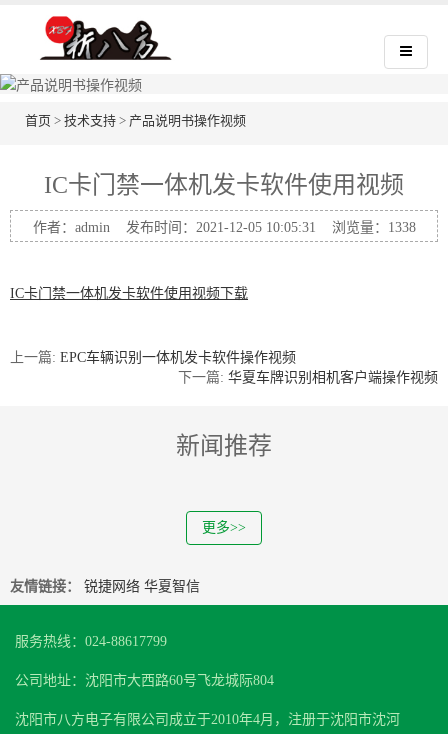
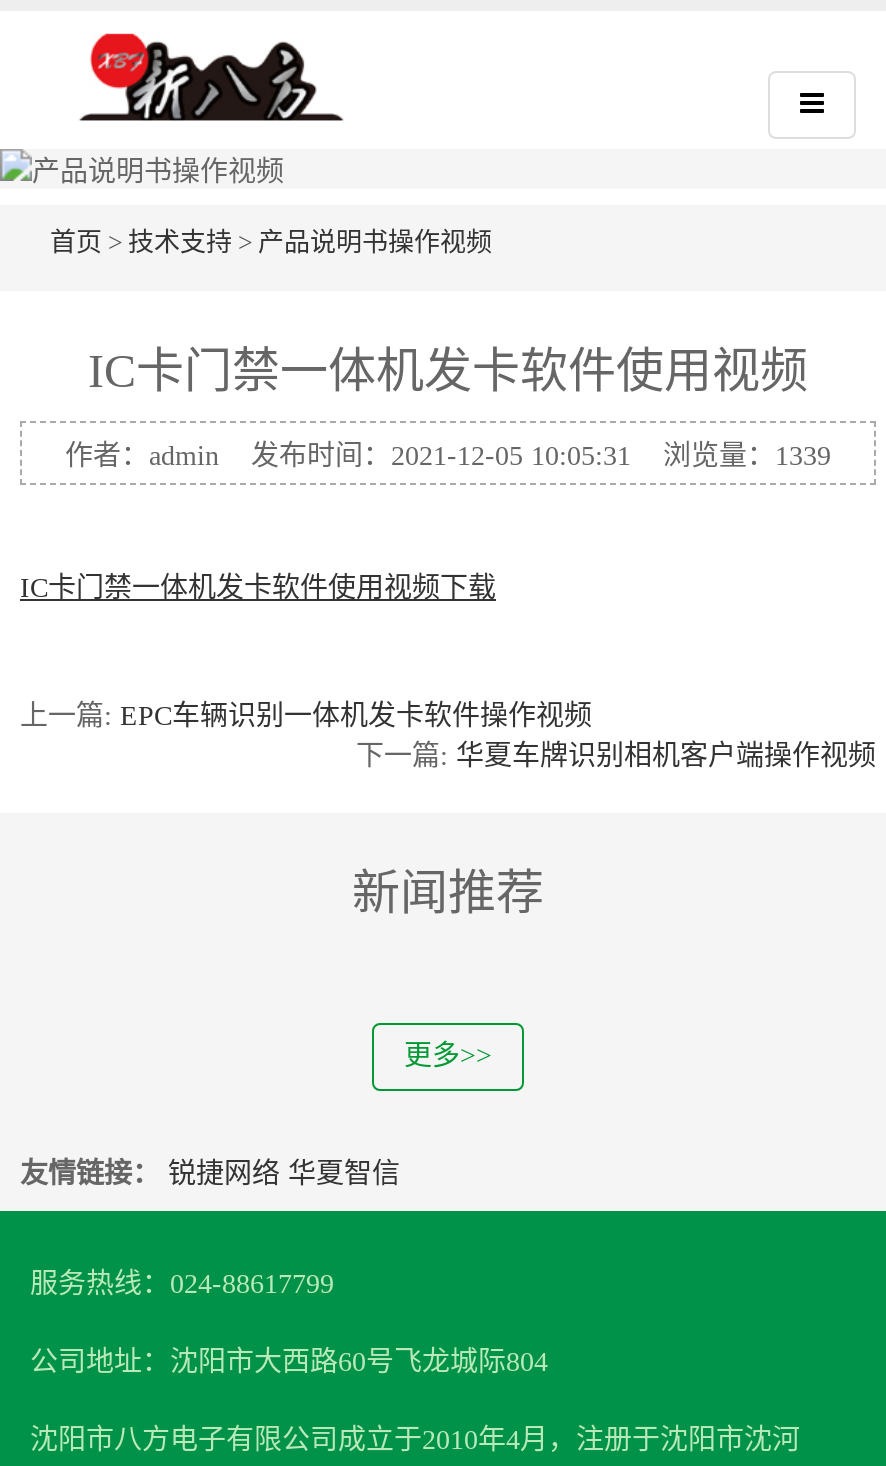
[32,219,415,234] 作者：admin 发布时间：2021-12-05 10:05:31 浏览量：1338 -> [65,440,831,470] 作者：admin 发布时间：2021-12-05 10:05:31 浏览量：1339

